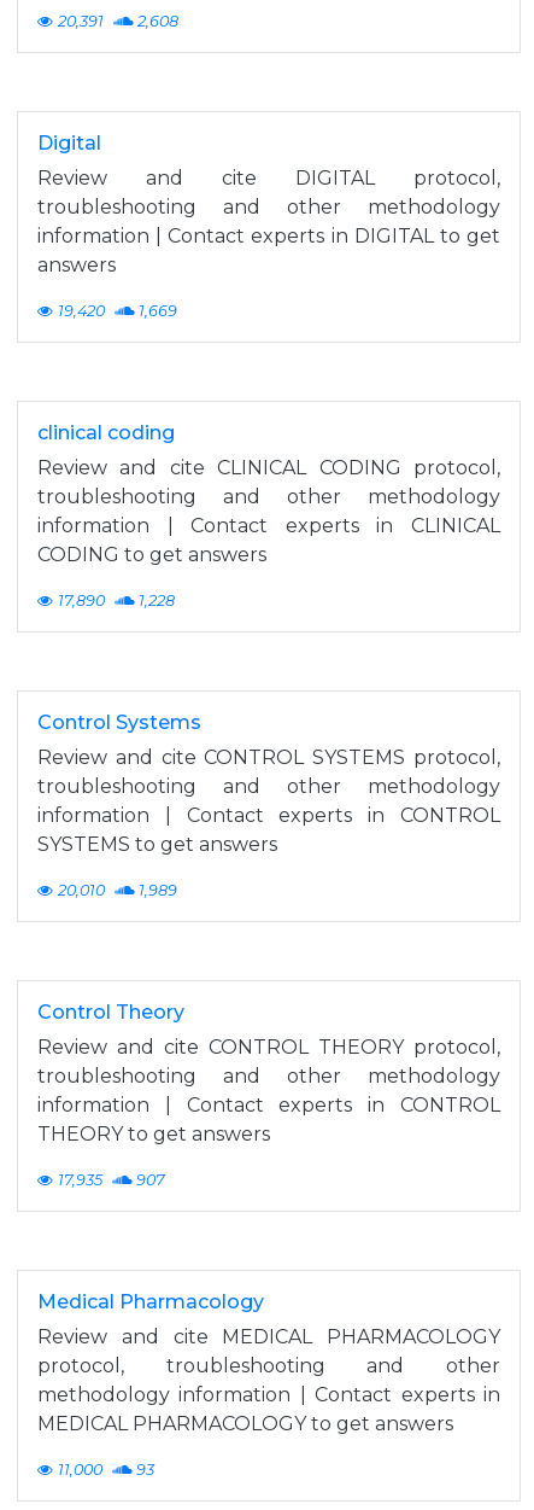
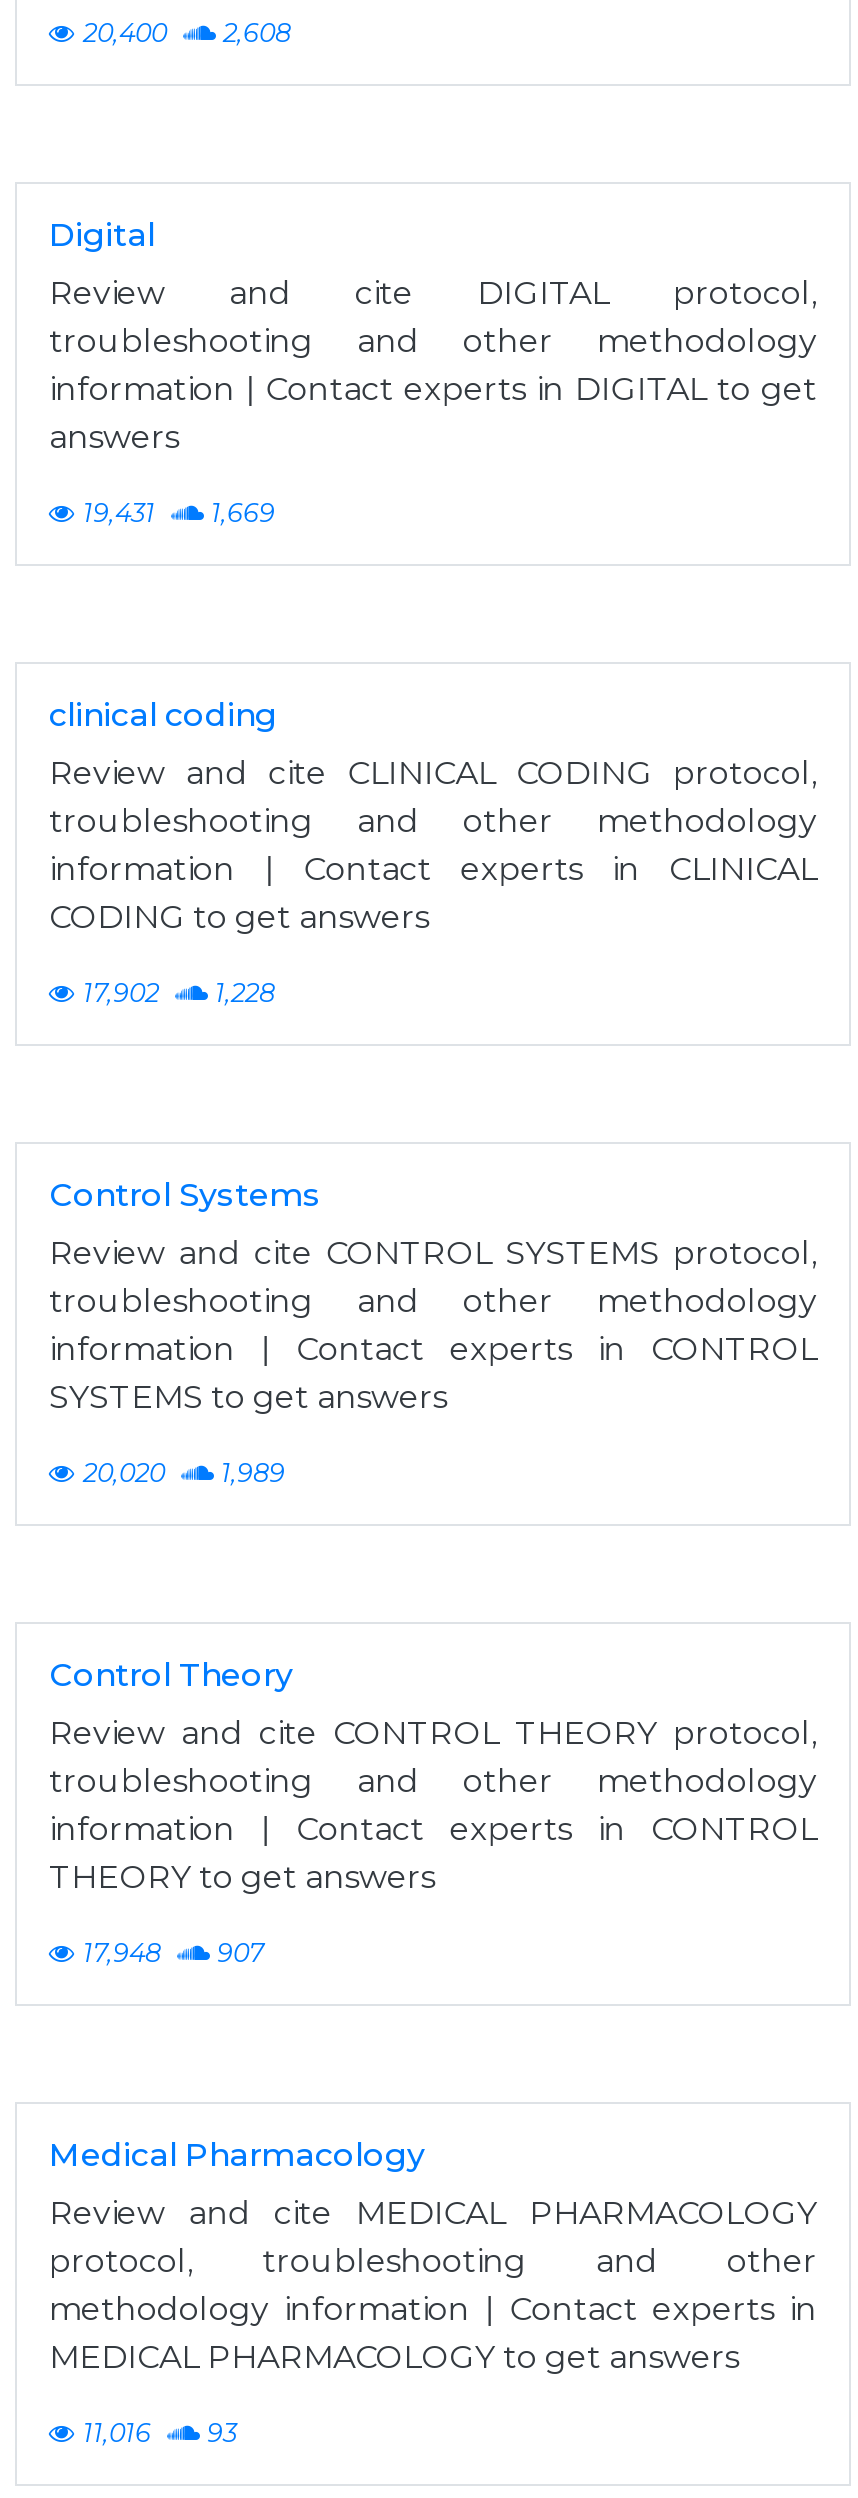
[58,12,178,30] 20,391 2,608 -> [83,17,291,47] 20,400 2,608
[58,301,177,320] 19,420 1,669 -> [83,497,275,527] 19,431 1,669
[58,591,175,609] 17,890 1,228 -> [83,977,275,1007] 17,902 1,228
[58,881,177,899] 20,010 1,989 -> [83,1457,285,1487] 20,020 1,989
[58,1170,165,1189] 17,935 907 -> [83,1937,265,1967] 17,948 907
[58,1460,154,1478] 11,000 93 -> [83,2417,237,2447] 11,016 93

